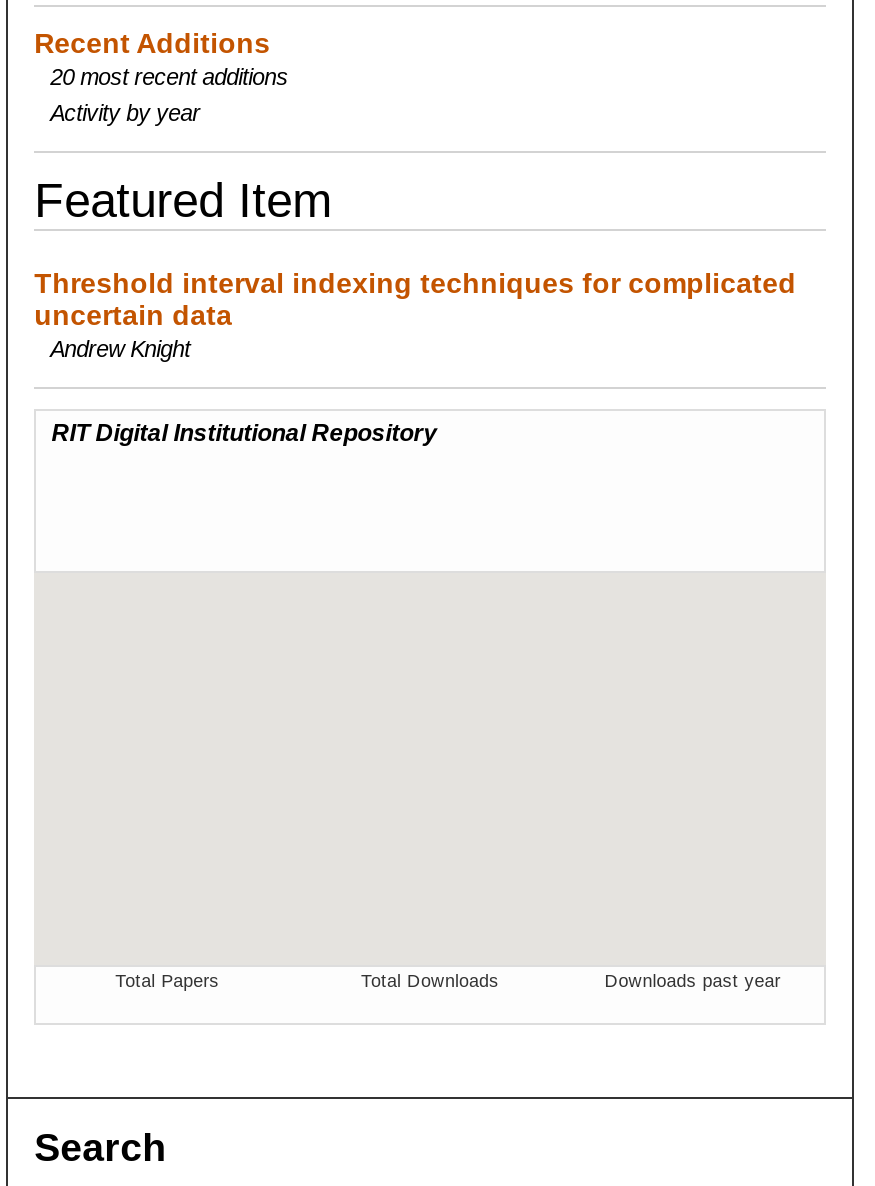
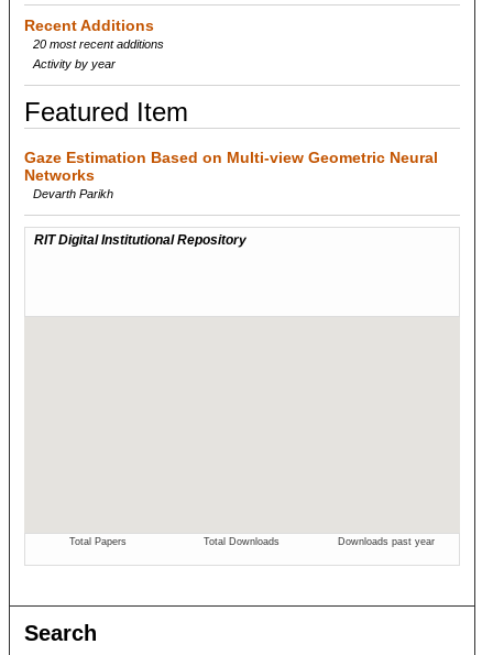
[34,267,796,361] Threshold interval indexing techniques for complicated | uncertain data | Andrew Knight -> [24,148,438,200] Gaze Estimation Based on Multi-view Geometric Neural | Networks | Devarth Parikh

